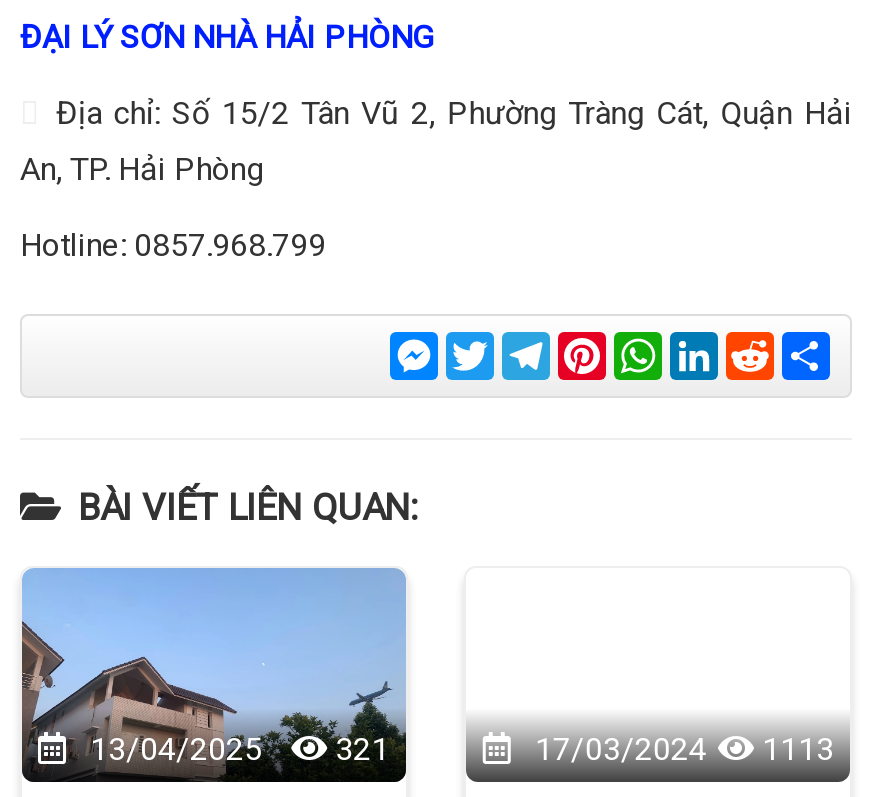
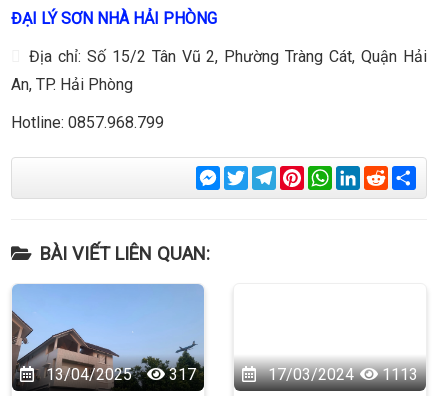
[82,731,389,769] 13/04/2025 321 -> [42,365,196,384] 13/04/2025 317

